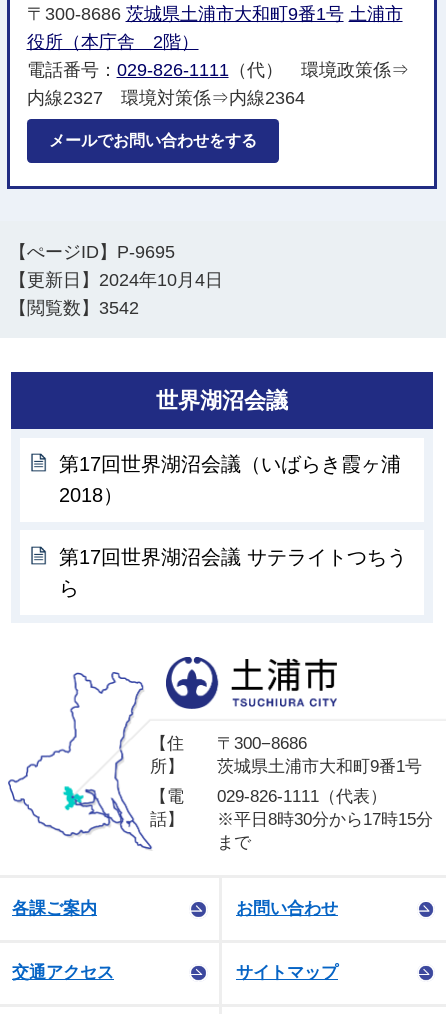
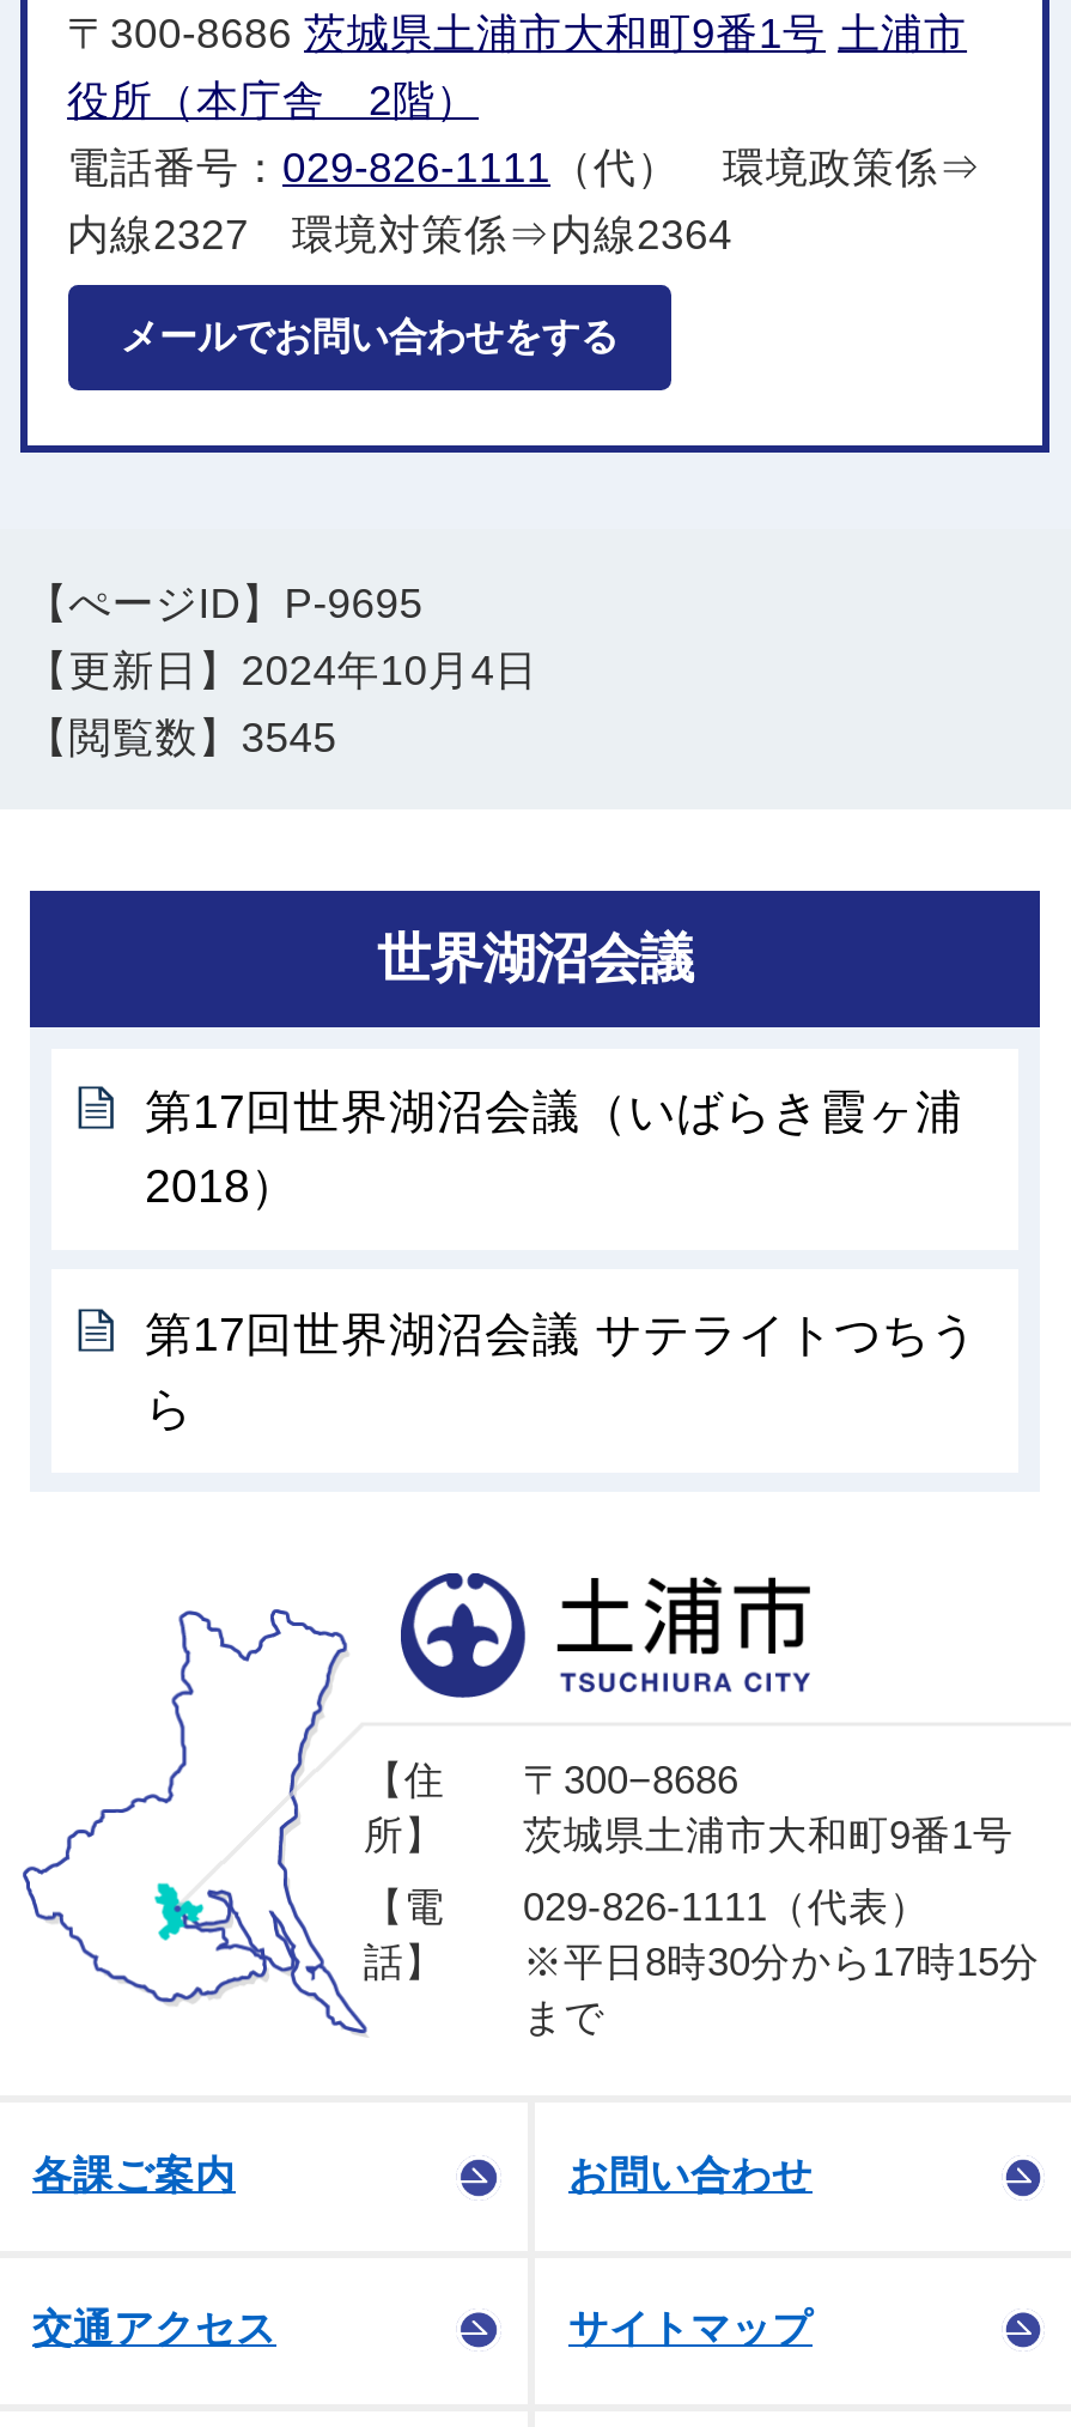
[9,297,139,317] 【閲覧数】3542 -> [26,712,337,760] 【閲覧数】3545

